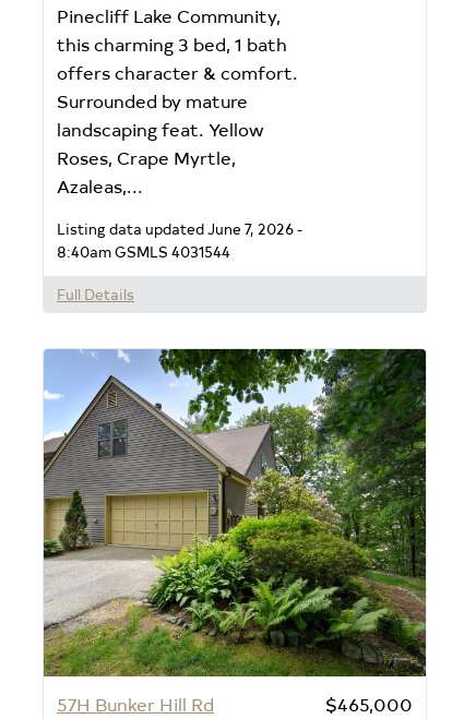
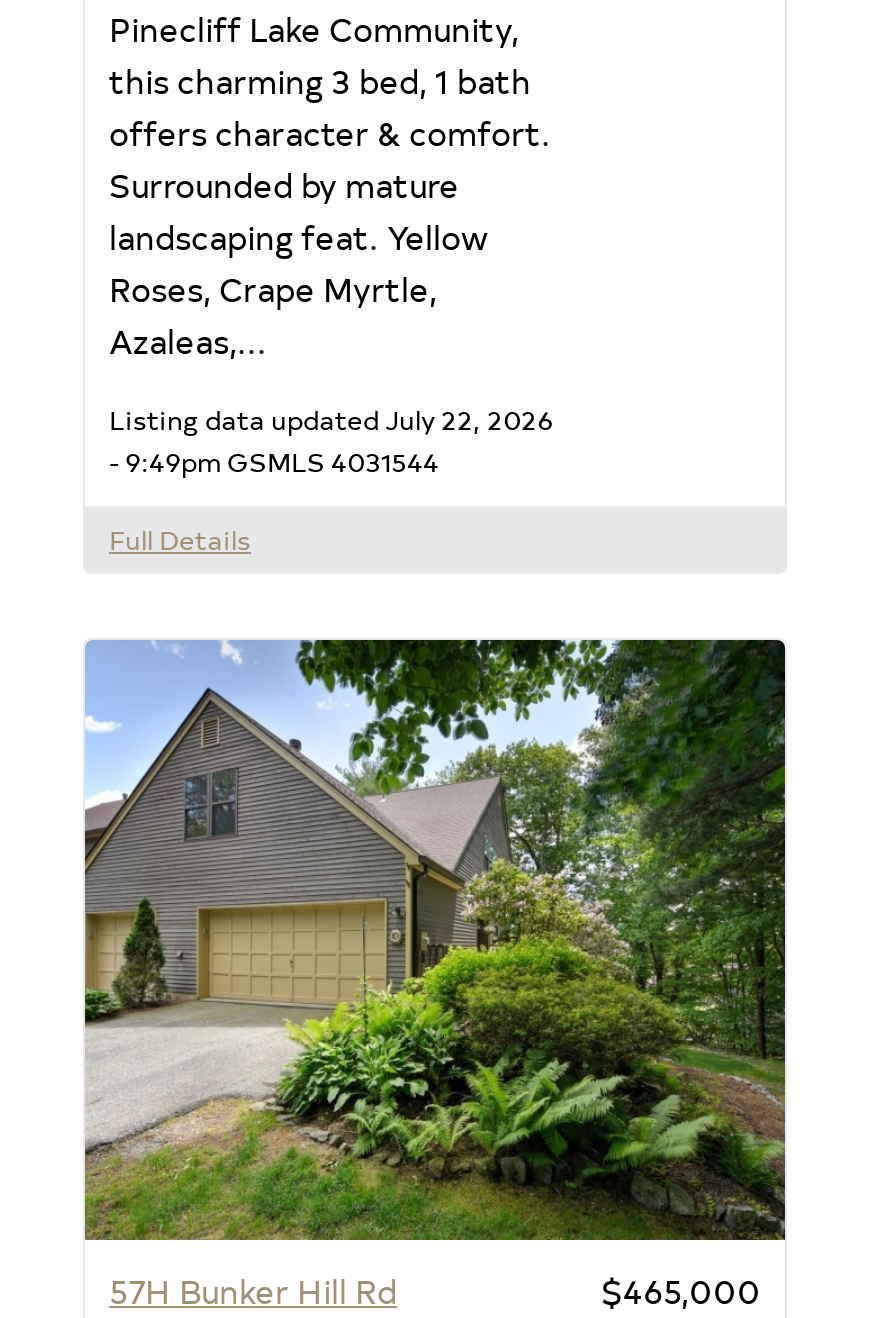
[57,219,302,261] Listing data updated June 7, 2026 - | 8:40am GSMLS 4031544 -> [109,402,553,478] Listing data updated July 22, 2026 | - 9:49pm GSMLS 4031544

